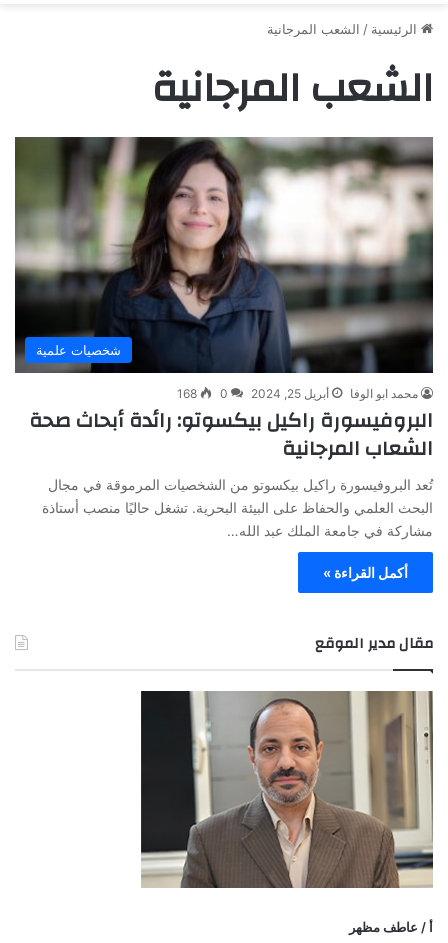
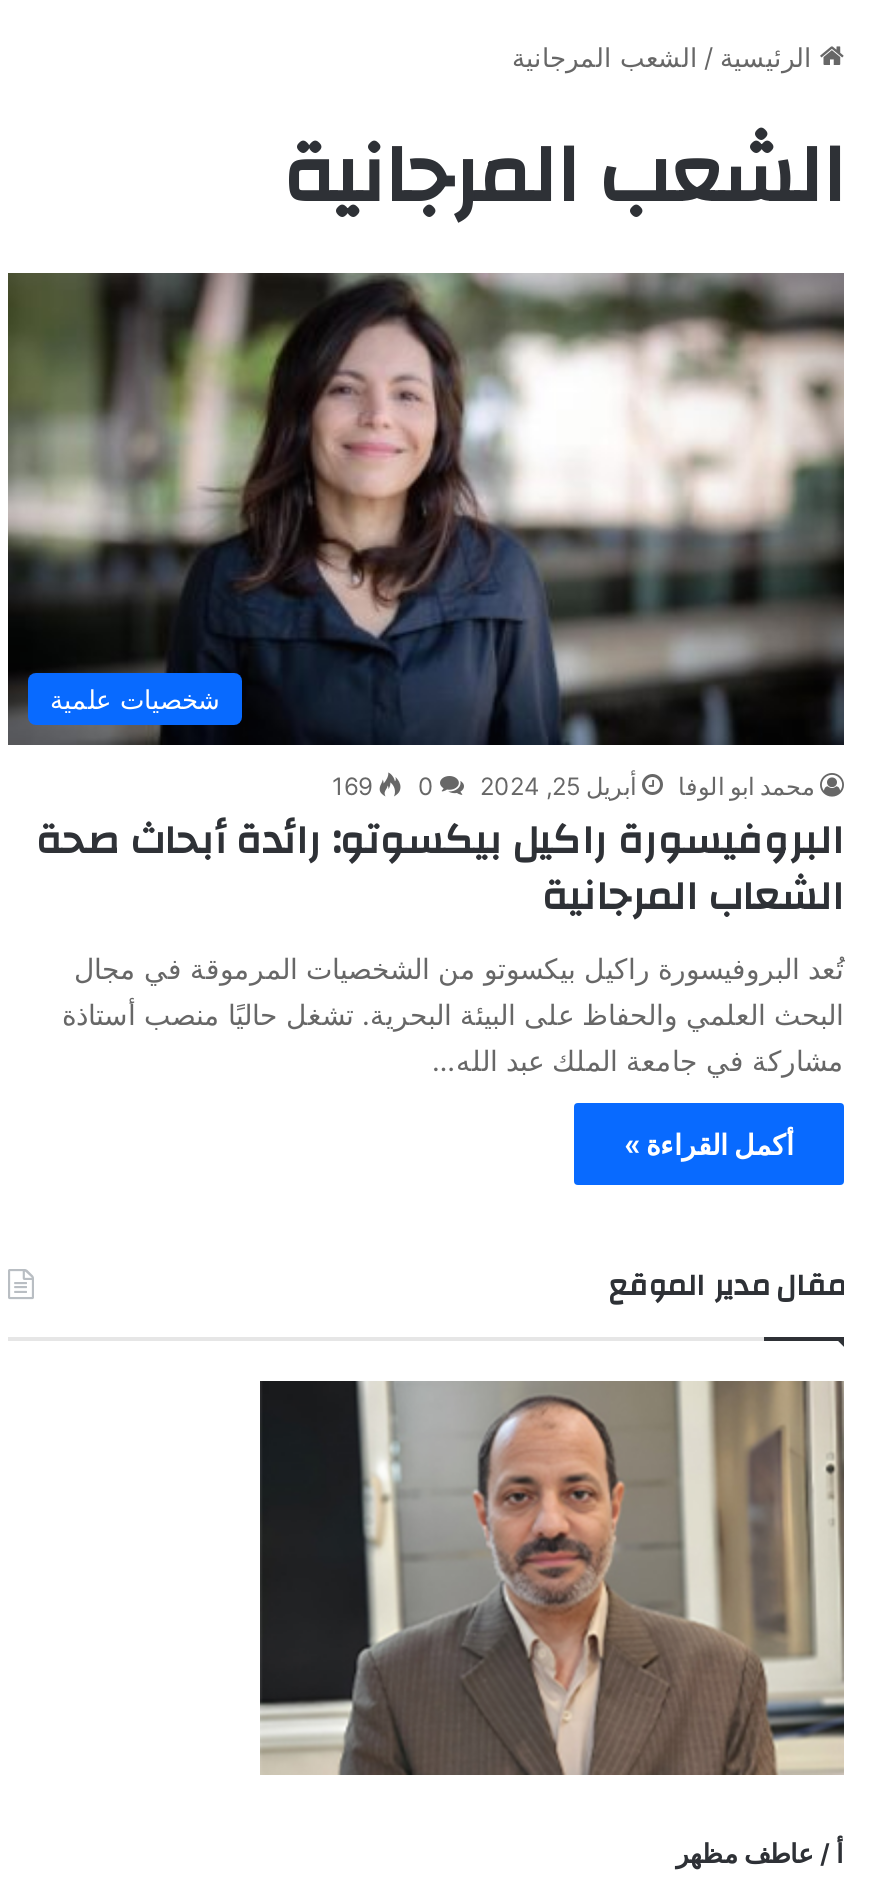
[177,386,228,401] 168 0 -> [332,770,434,800] 169 0

